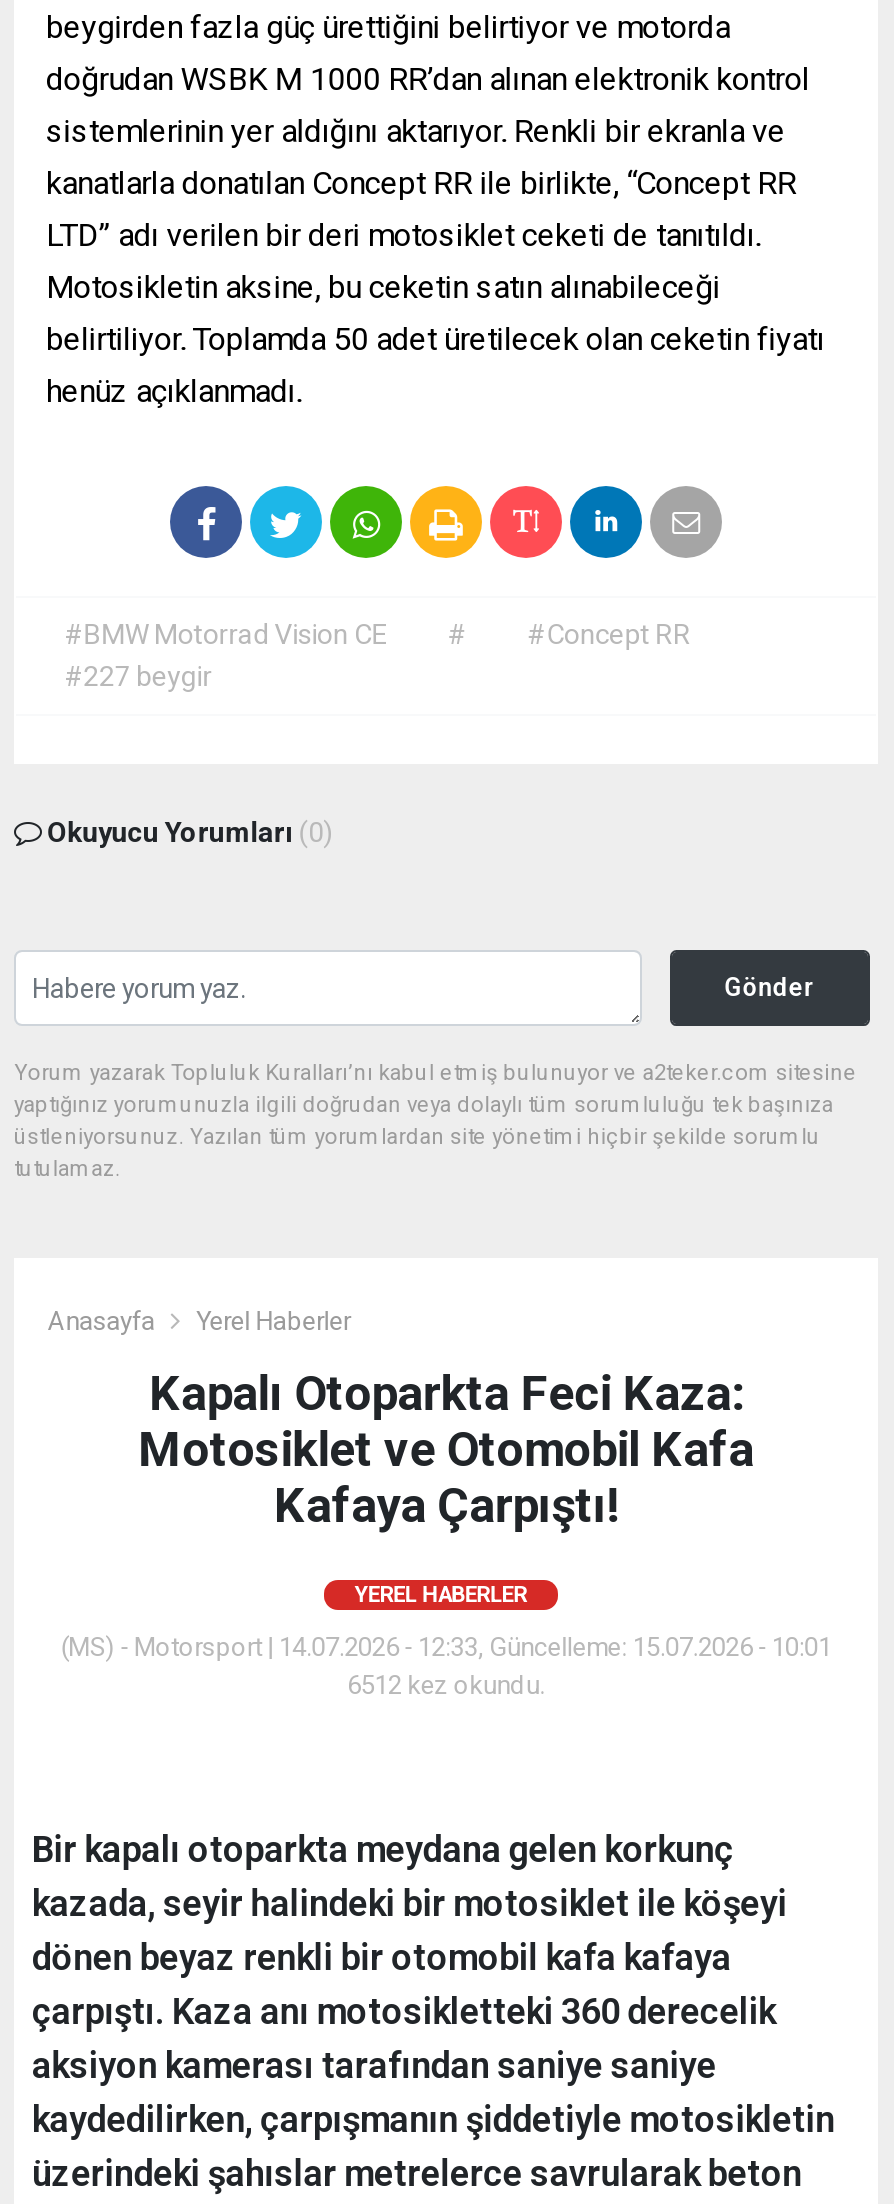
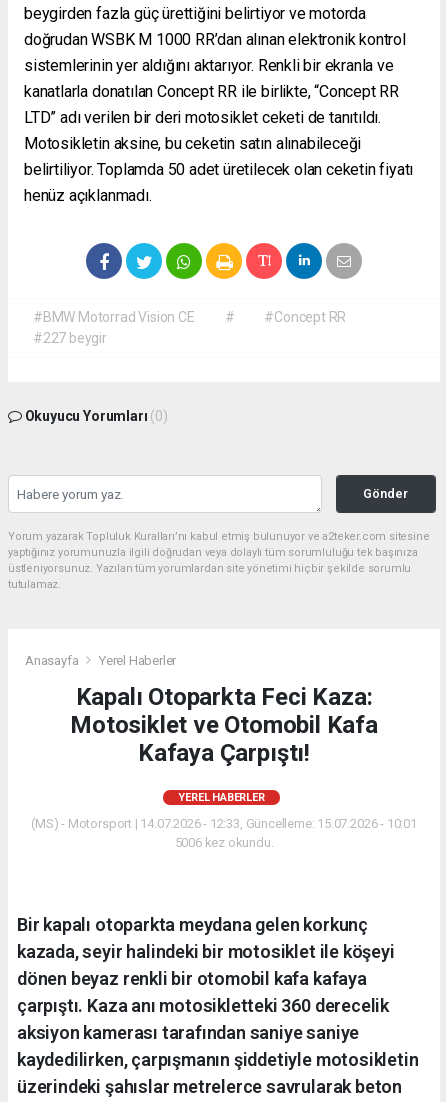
[347,1671,545,1701] 6512 kez okundu. -> [174,835,273,850] 5006 kez okundu.

